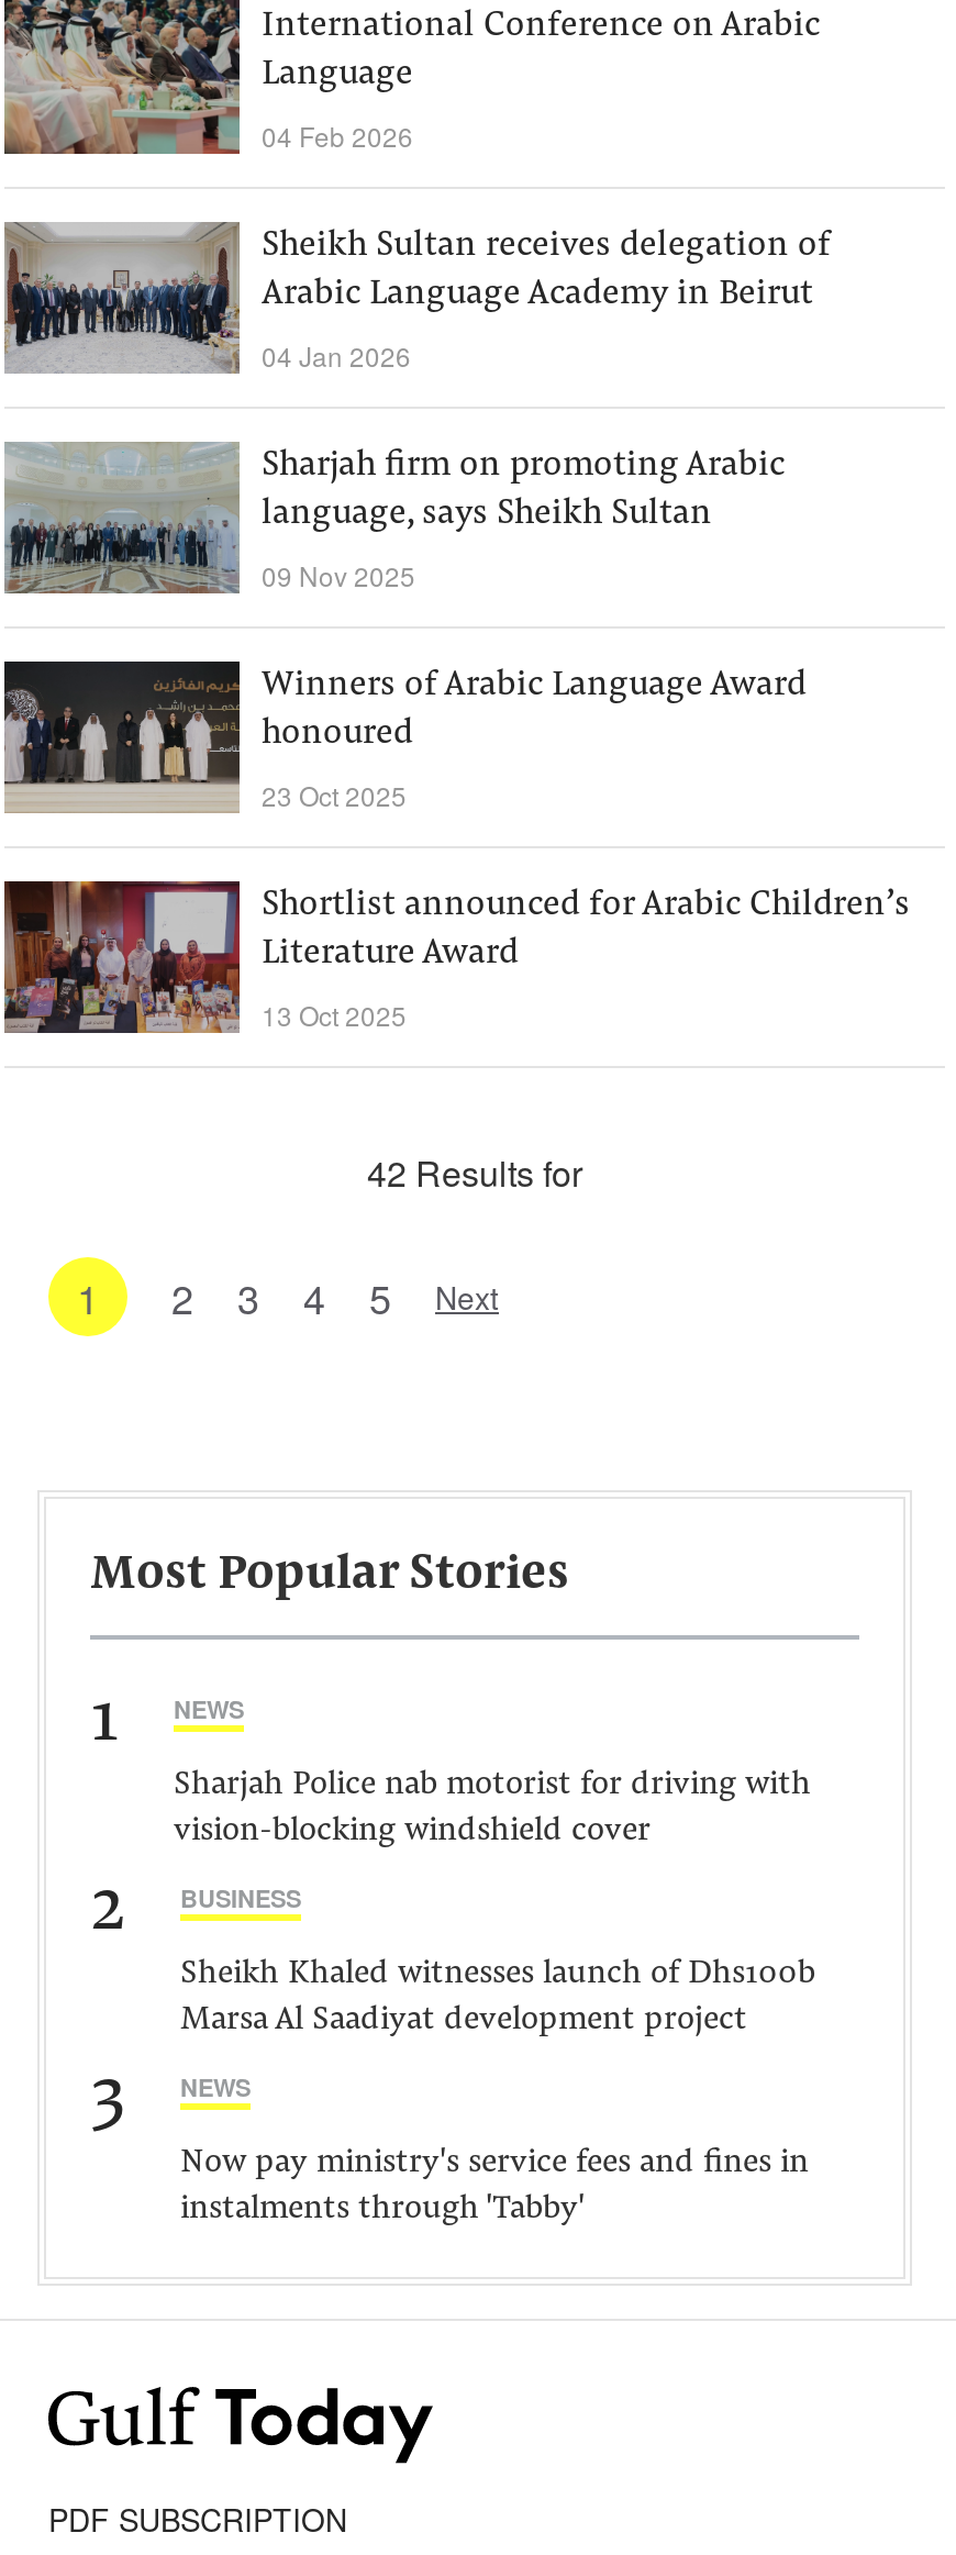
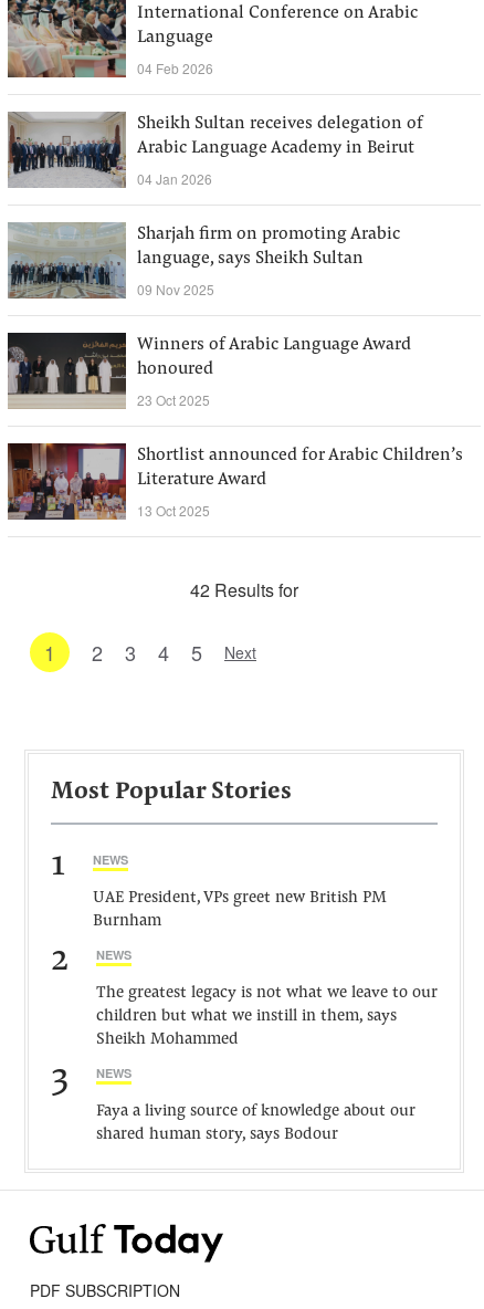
[174,1769,811,1848] Sharjah Police nab motorist for driving with | vision-blocking windshield cover -> [93,890,387,930] UAE President, VPs greet new British PM | Burnham
[180,1881,301,1914] BUSINESS -> [96,946,131,963] NEWS
[180,1958,815,2037] Sheikh Khaled witnesses launch of Dhs100b | Marsa Al Saadiyat development project -> [96,985,438,1048] The greatest legacy is not what we leave to our | children but what we instill in them, says | Sheikh Mohammed
[180,2147,809,2226] Now pay ministry's service fees and fines in | instalments through 'Tabby' -> [96,1103,415,1143] Faya a living source of knowledge about our | shared human story, says Bodour

